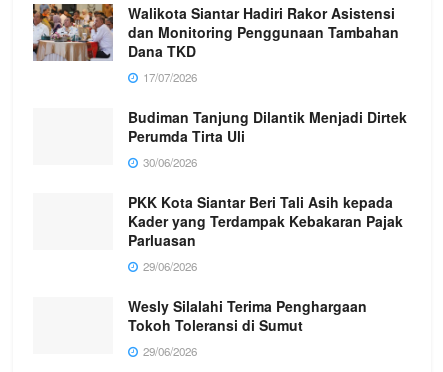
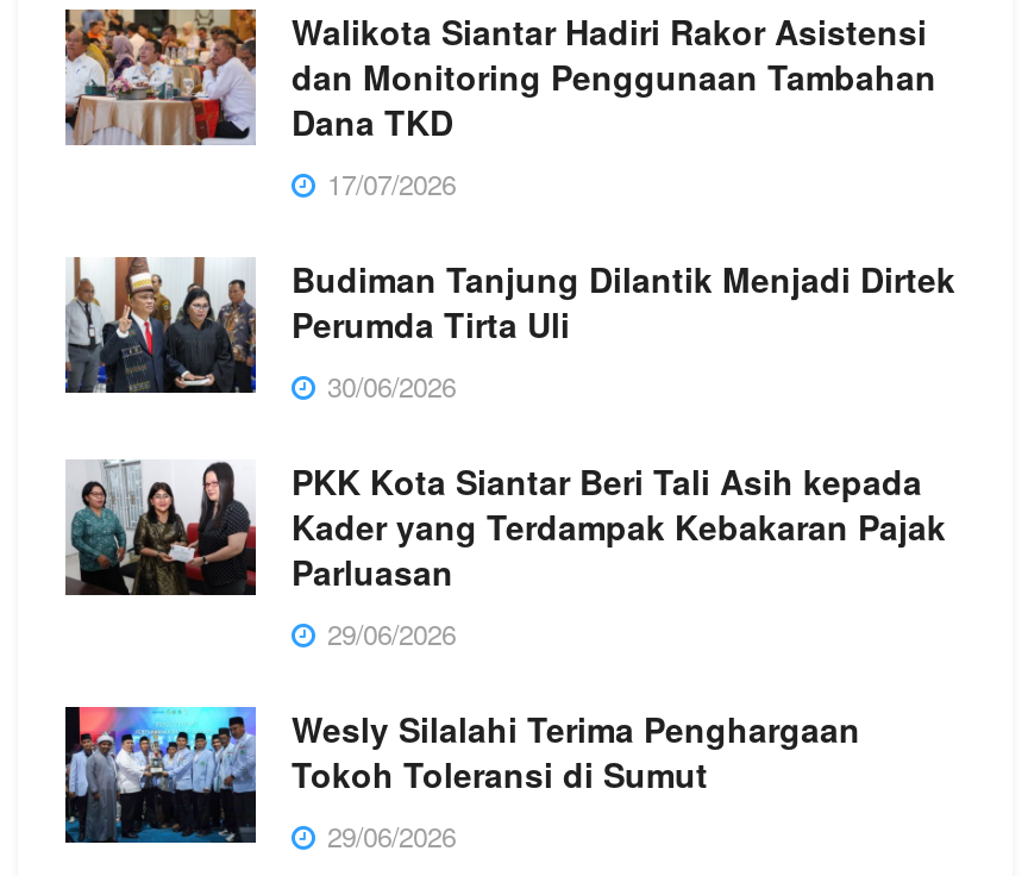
none -> [63,255,258,395] [image]
none -> [63,459,258,597] [image]
none -> [63,705,258,845] [image]

